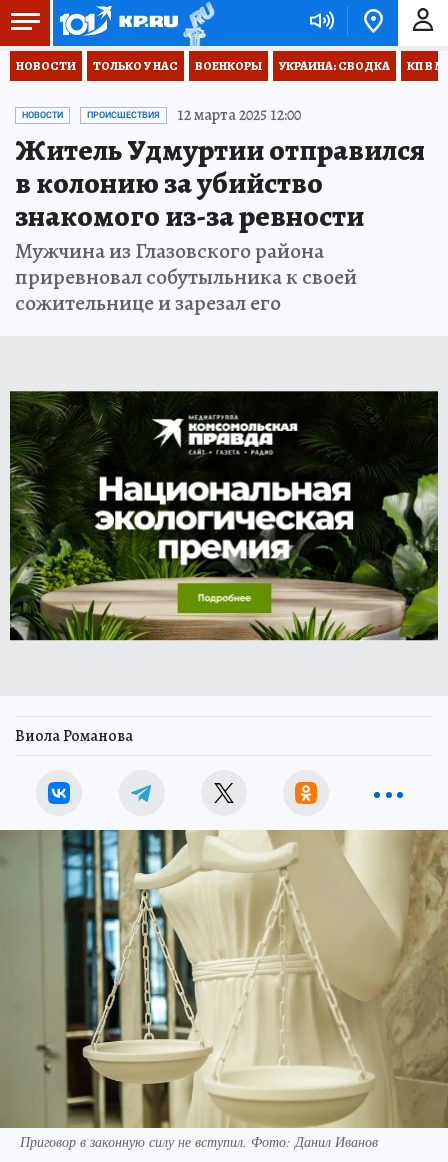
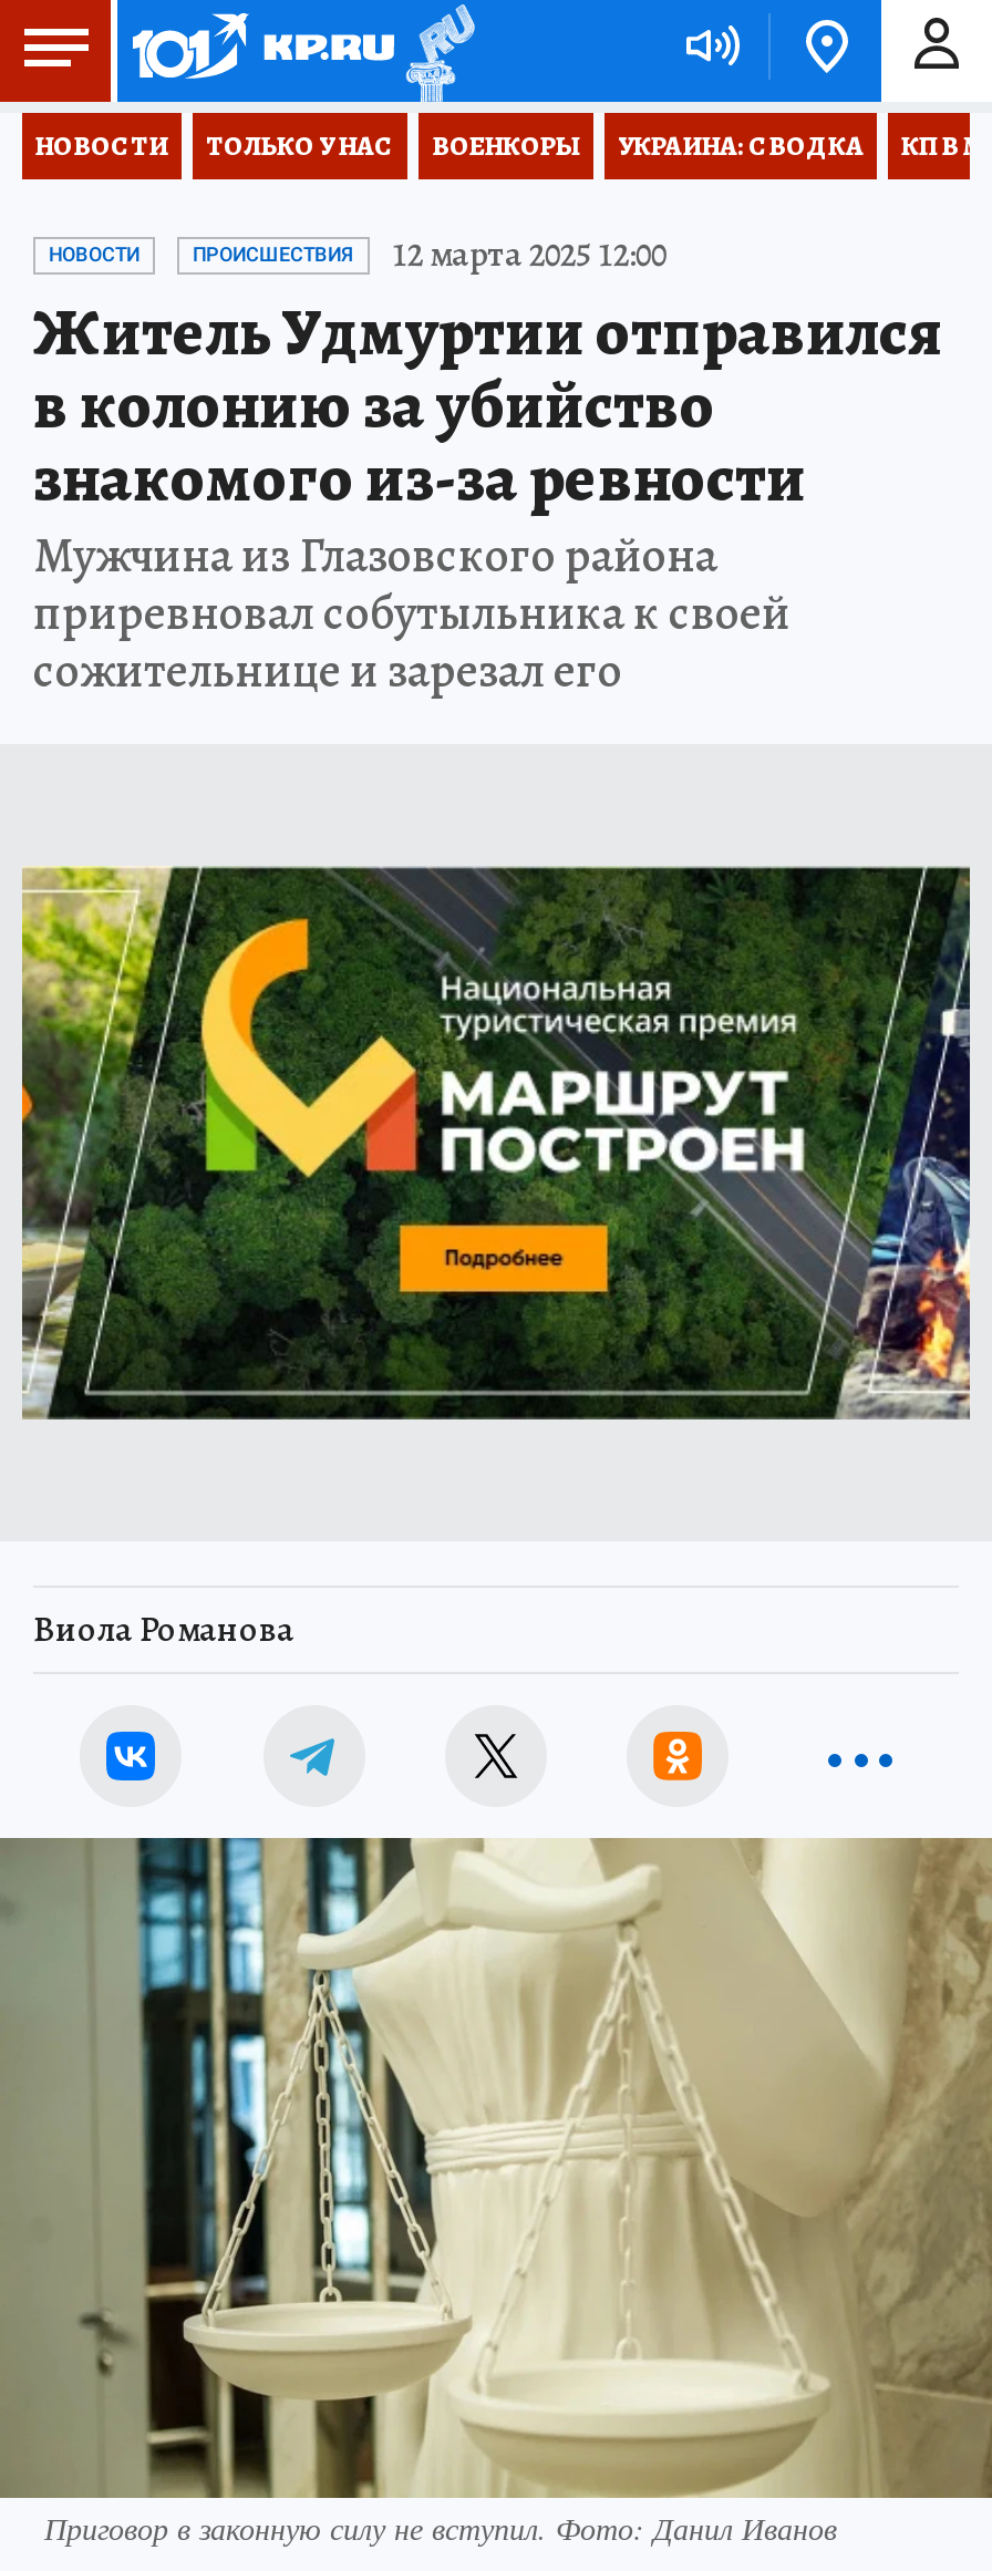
[9,390,439,641] [image] -> [20,866,972,1422] [image]

